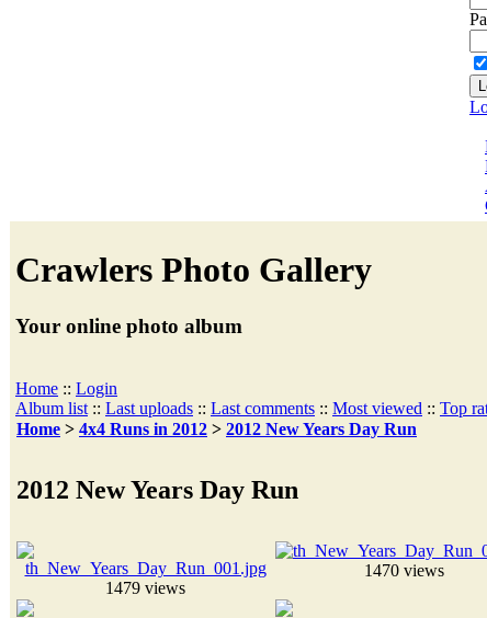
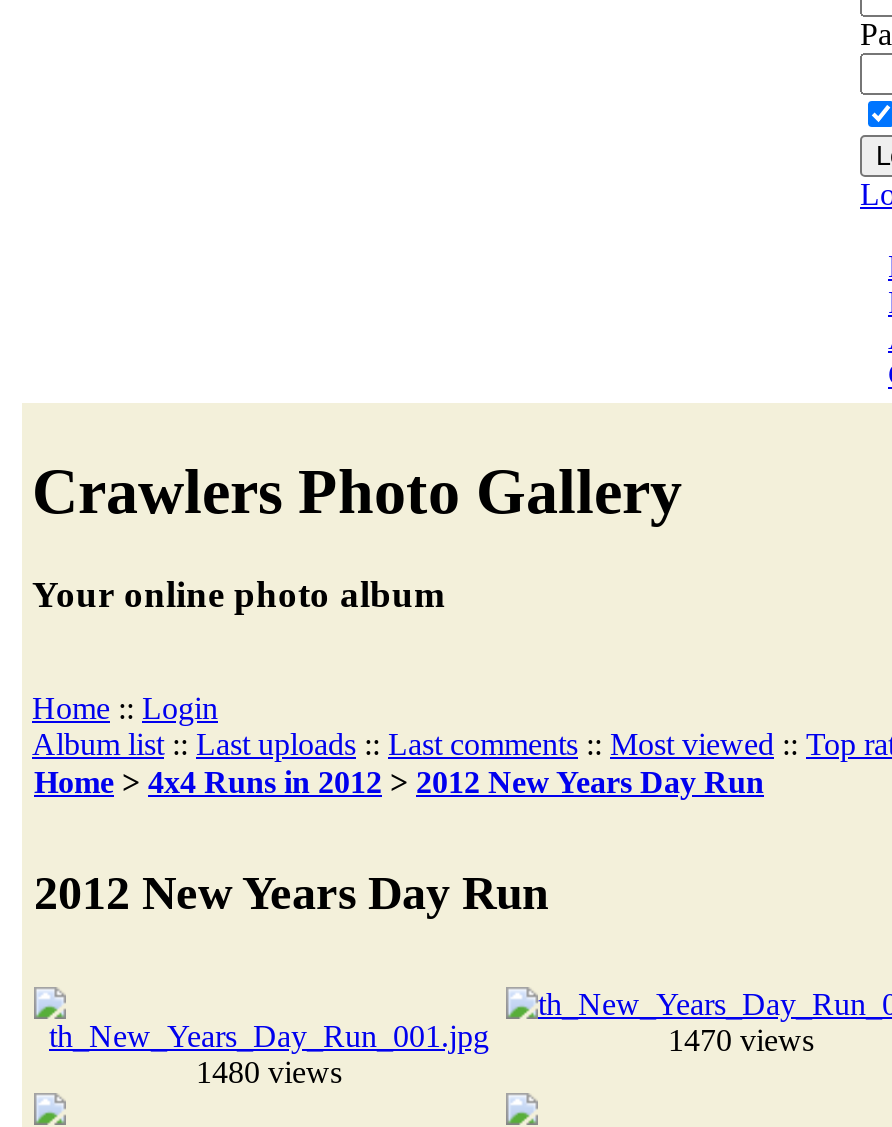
[105,579,185,597] 1479 views -> [196,1055,342,1089] 1480 views

